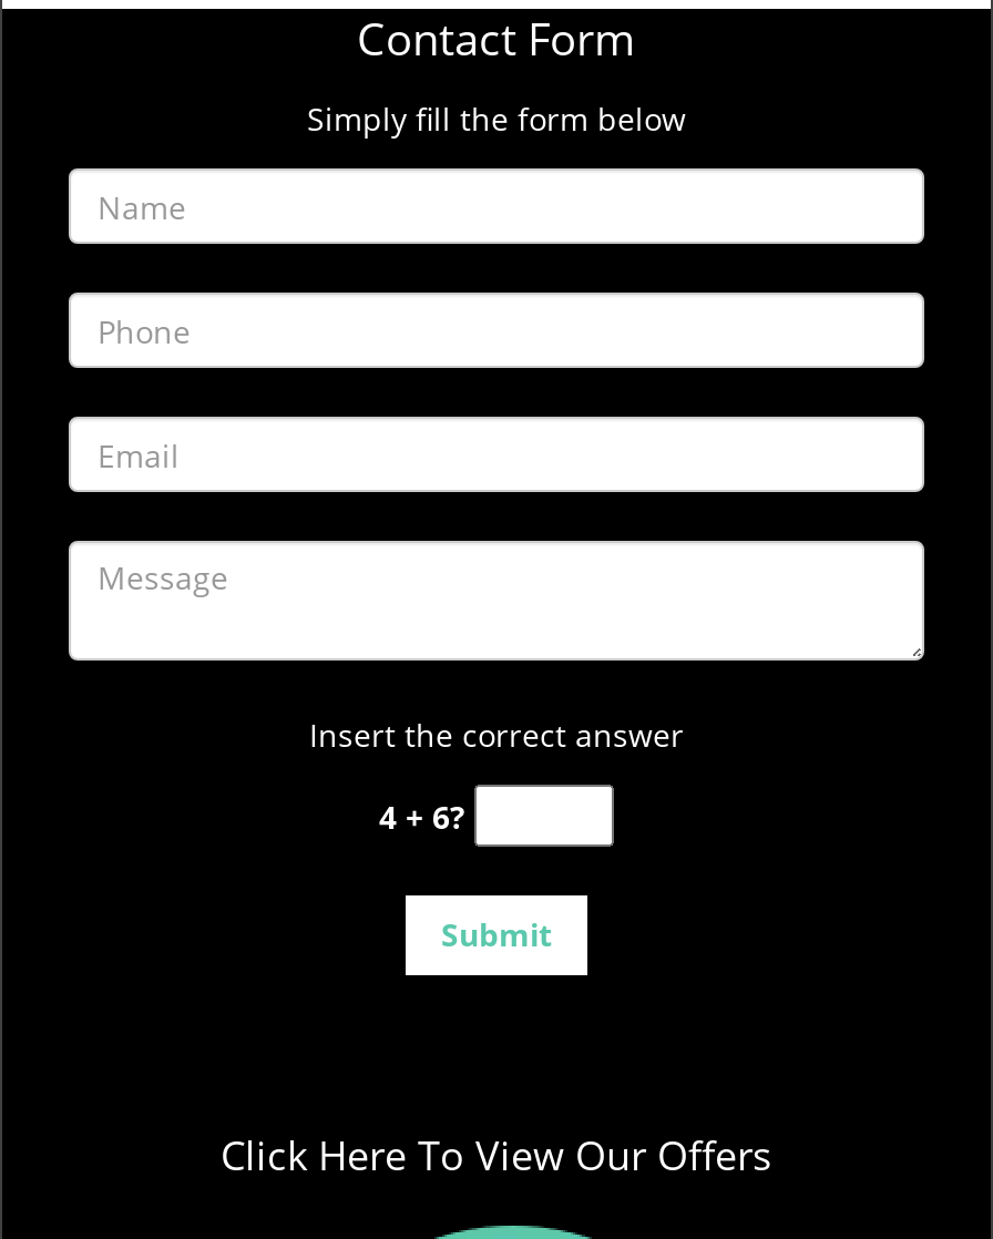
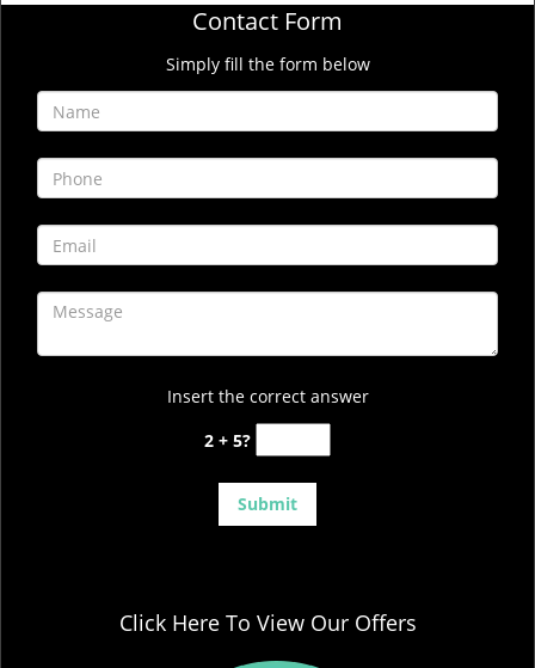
[379,796,465,838] 4 + 6? -> [204,429,251,452] 2 + 5?

